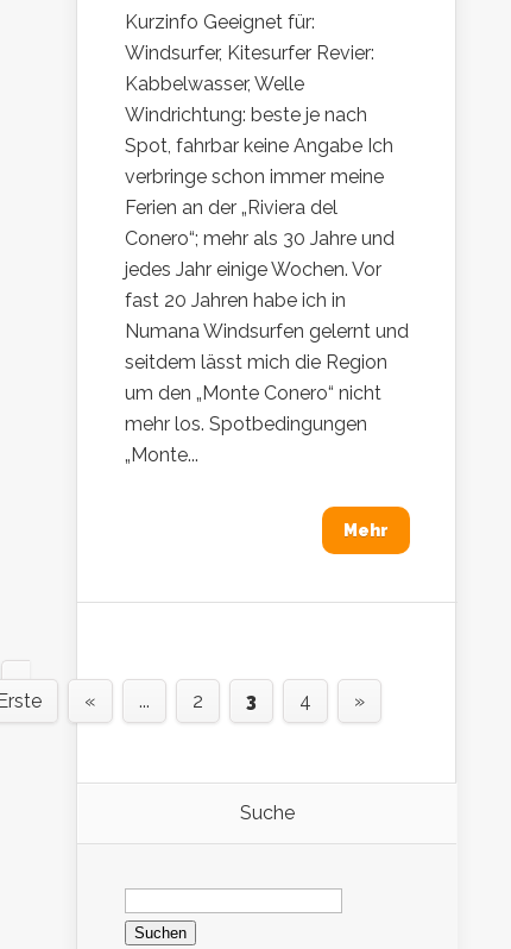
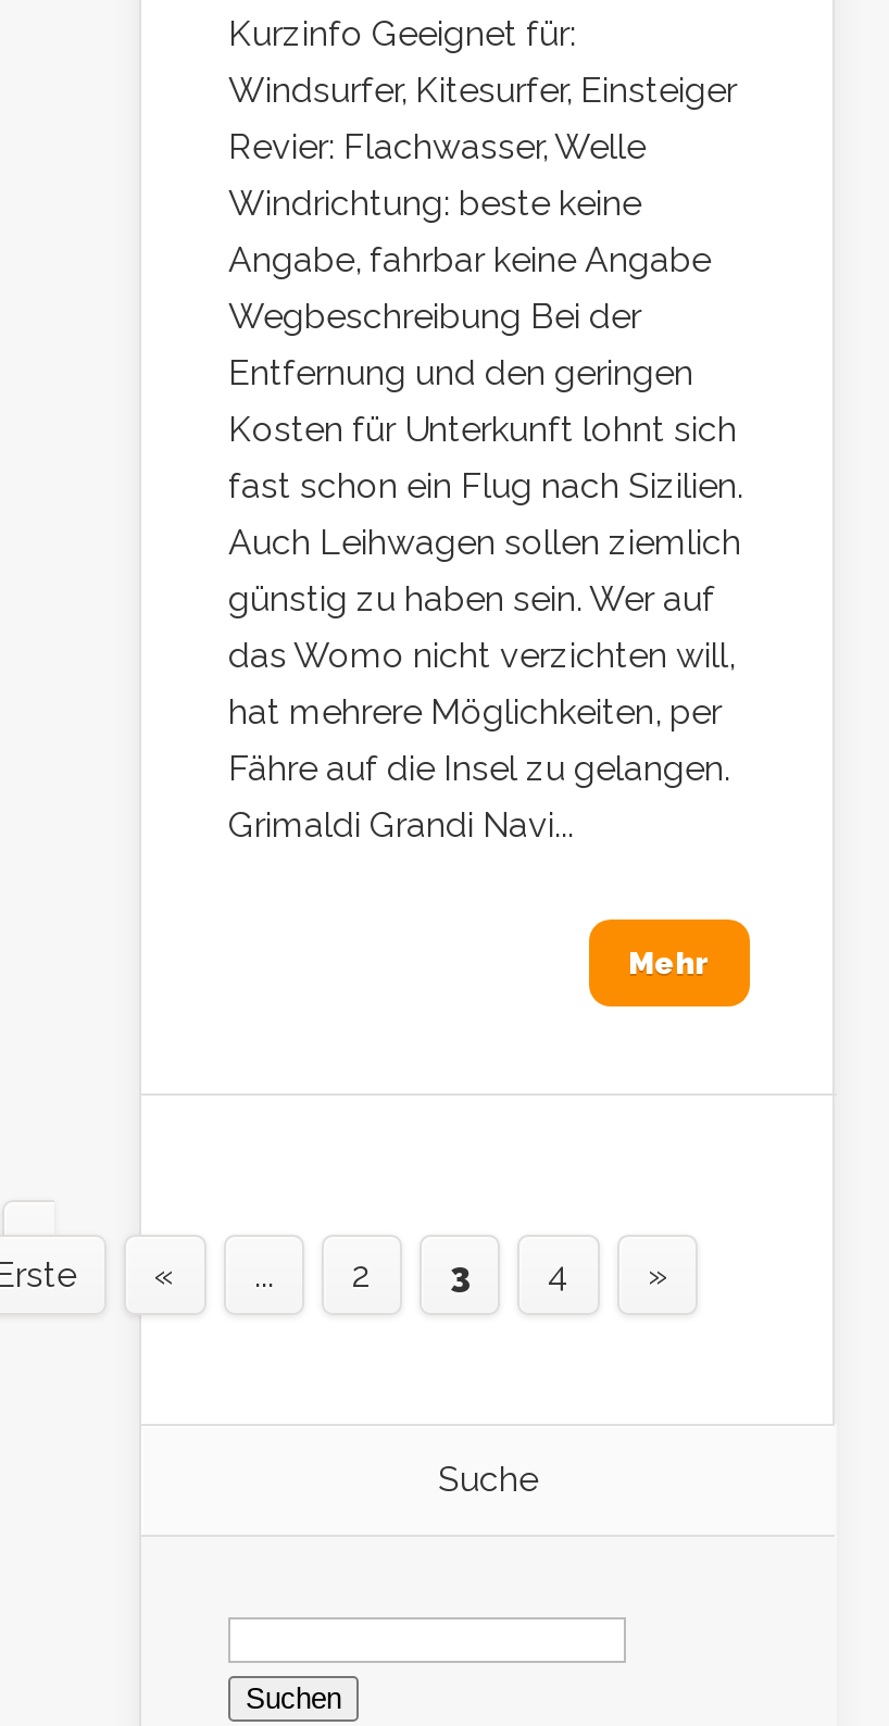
[125,42,409,466] Windsurfer, Kitesurfer Revier: | Kabbelwasser, Welle | Windrichtung: beste je nach | Spot, fahrbar keine Angabe Ich | verbringe schon immer meine | Ferien an der „Riviera del | Conero“; mehr als 30 Jahre und | jedes Jahr einige Wochen. Vor | fast 20 Jahren habe ich in | Numana Windsurfen gelernt und | seitdem lässt mich die Region | um den „Monte Conero“ nicht | mehr los. Spotbedingungen | „Monte... -> [228,70,743,846] Windsurfer, Kitesurfer, Einsteiger | Revier: Flachwasser, Welle | Windrichtung: beste keine | Angabe, fahrbar keine Angabe | Wegbeschreibung Bei der | Entfernung und den geringen | Kosten für Unterkunft lohnt sich | fast schon ein Flug nach Sizilien. | Auch Leihwagen sollen ziemlich | günstig zu haben sein. Wer auf | das Womo nicht verzichten will, | hat mehrere Möglichkeiten, per | Fähre auf die Insel zu gelangen. | Grimaldi Grandi Navi...

